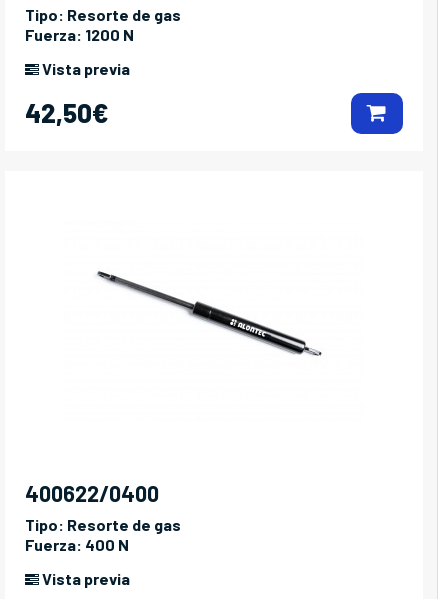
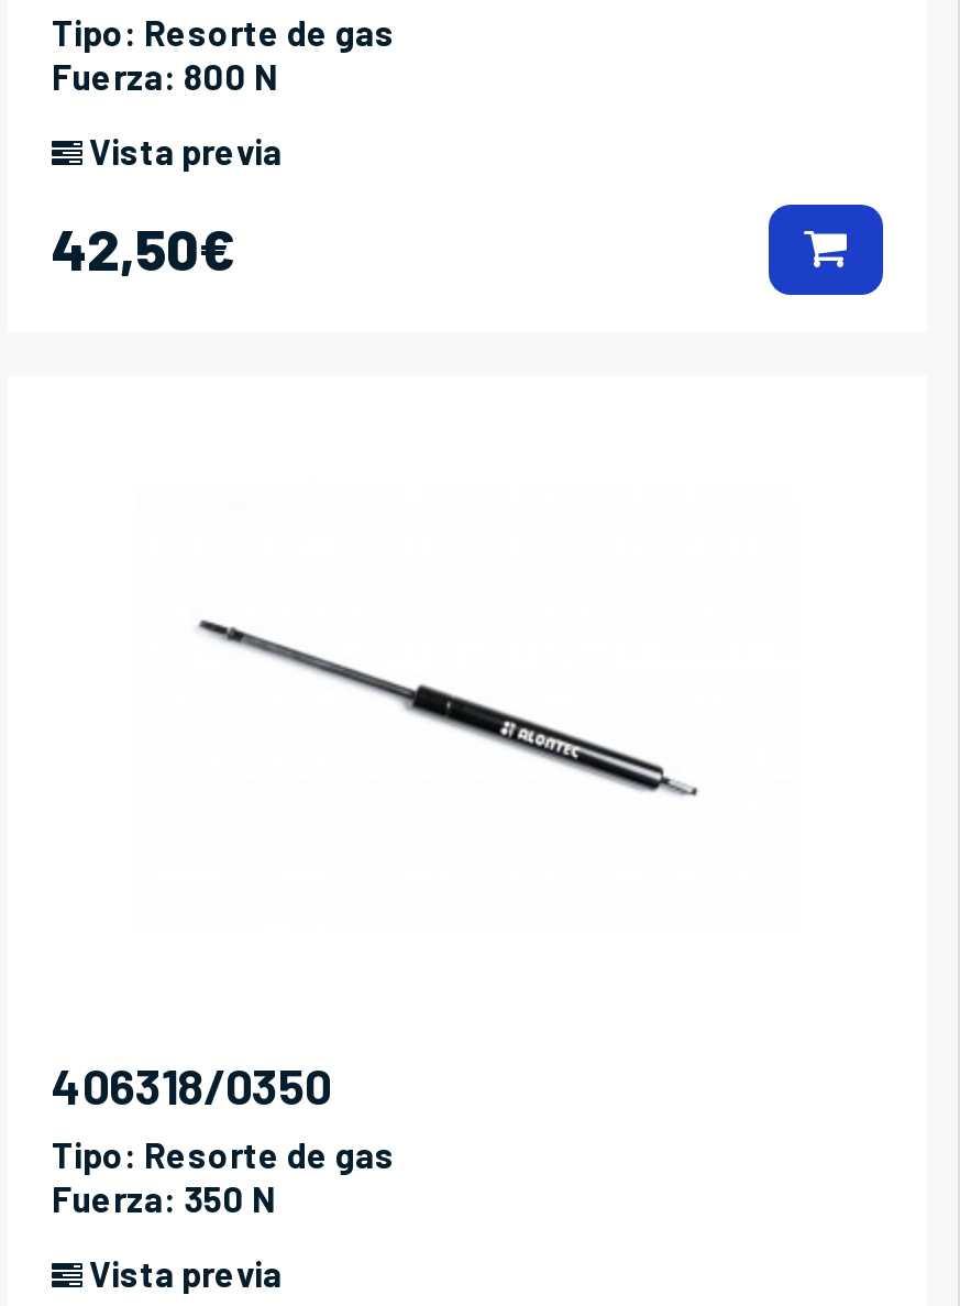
[25,25,134,44] Fuerza: 1200 N -> [52,55,278,97] Fuerza: 800 N
[92,270,322,361] [image] -> [197,596,703,797] [image]
[25,480,159,506] 400622/0400 -> [52,1056,331,1114] 406318/0350
[25,535,129,554] Fuerza: 400 N -> [52,1177,276,1219] Fuerza: 350 N

